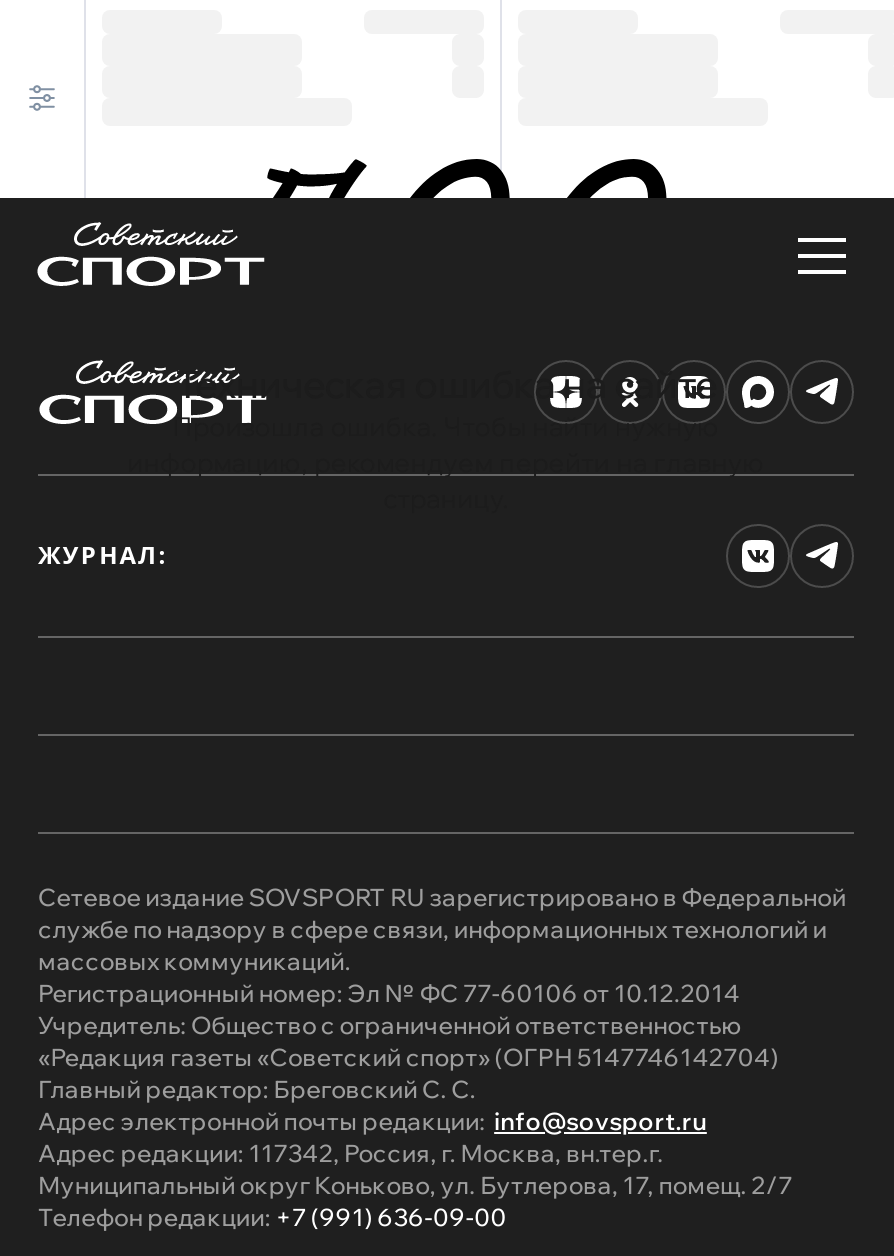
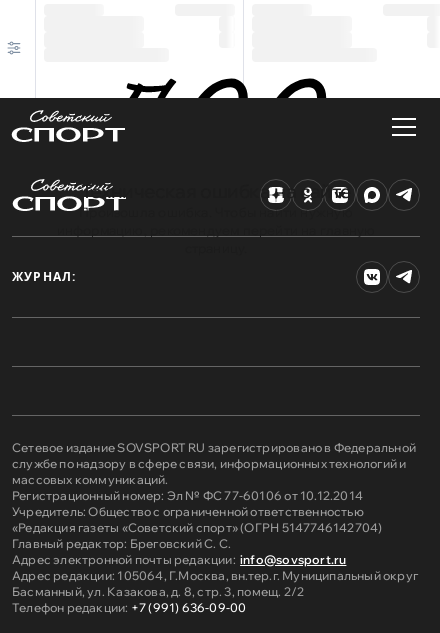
[38,1138,793,1200] Адрес редакции: 117342, Россия, г. Москва, вн.тер.г. | Муниципальный округ Коньково, ул. Бутлерова, 17, помещ. 2/7 -> [12,568,418,599] Адрес редакции: 105064, Г.Москва, вн.тер.г. Муниципальный округ | Басманный, ул. Казакова, д. 8, стр. 3, помещ. 2/2

